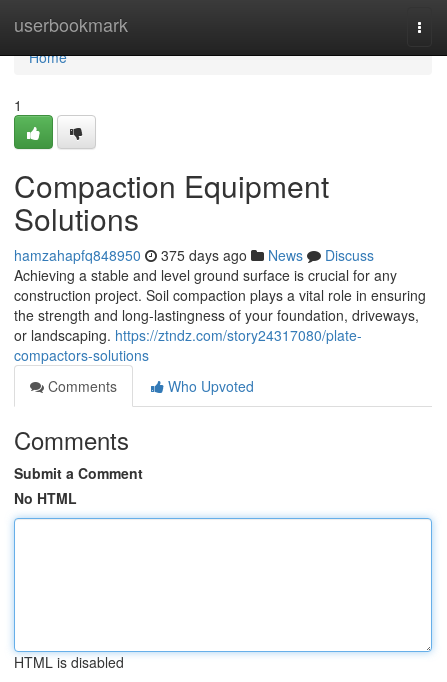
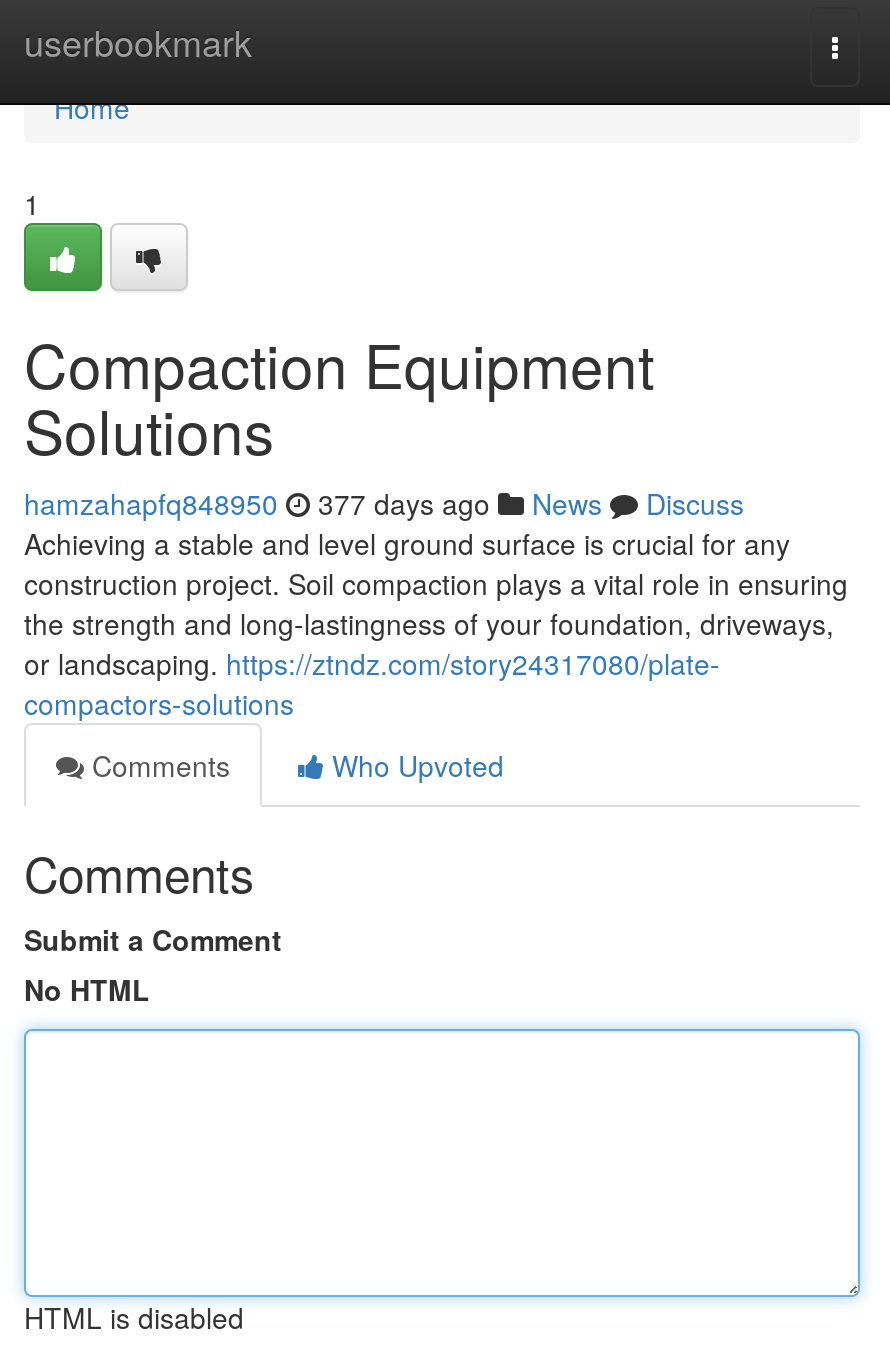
[14,245,374,265] hamzahapfq848950 375 days ago News Discuss -> [24,483,744,523] hamzahapfq848950 377 days ago News Discuss

